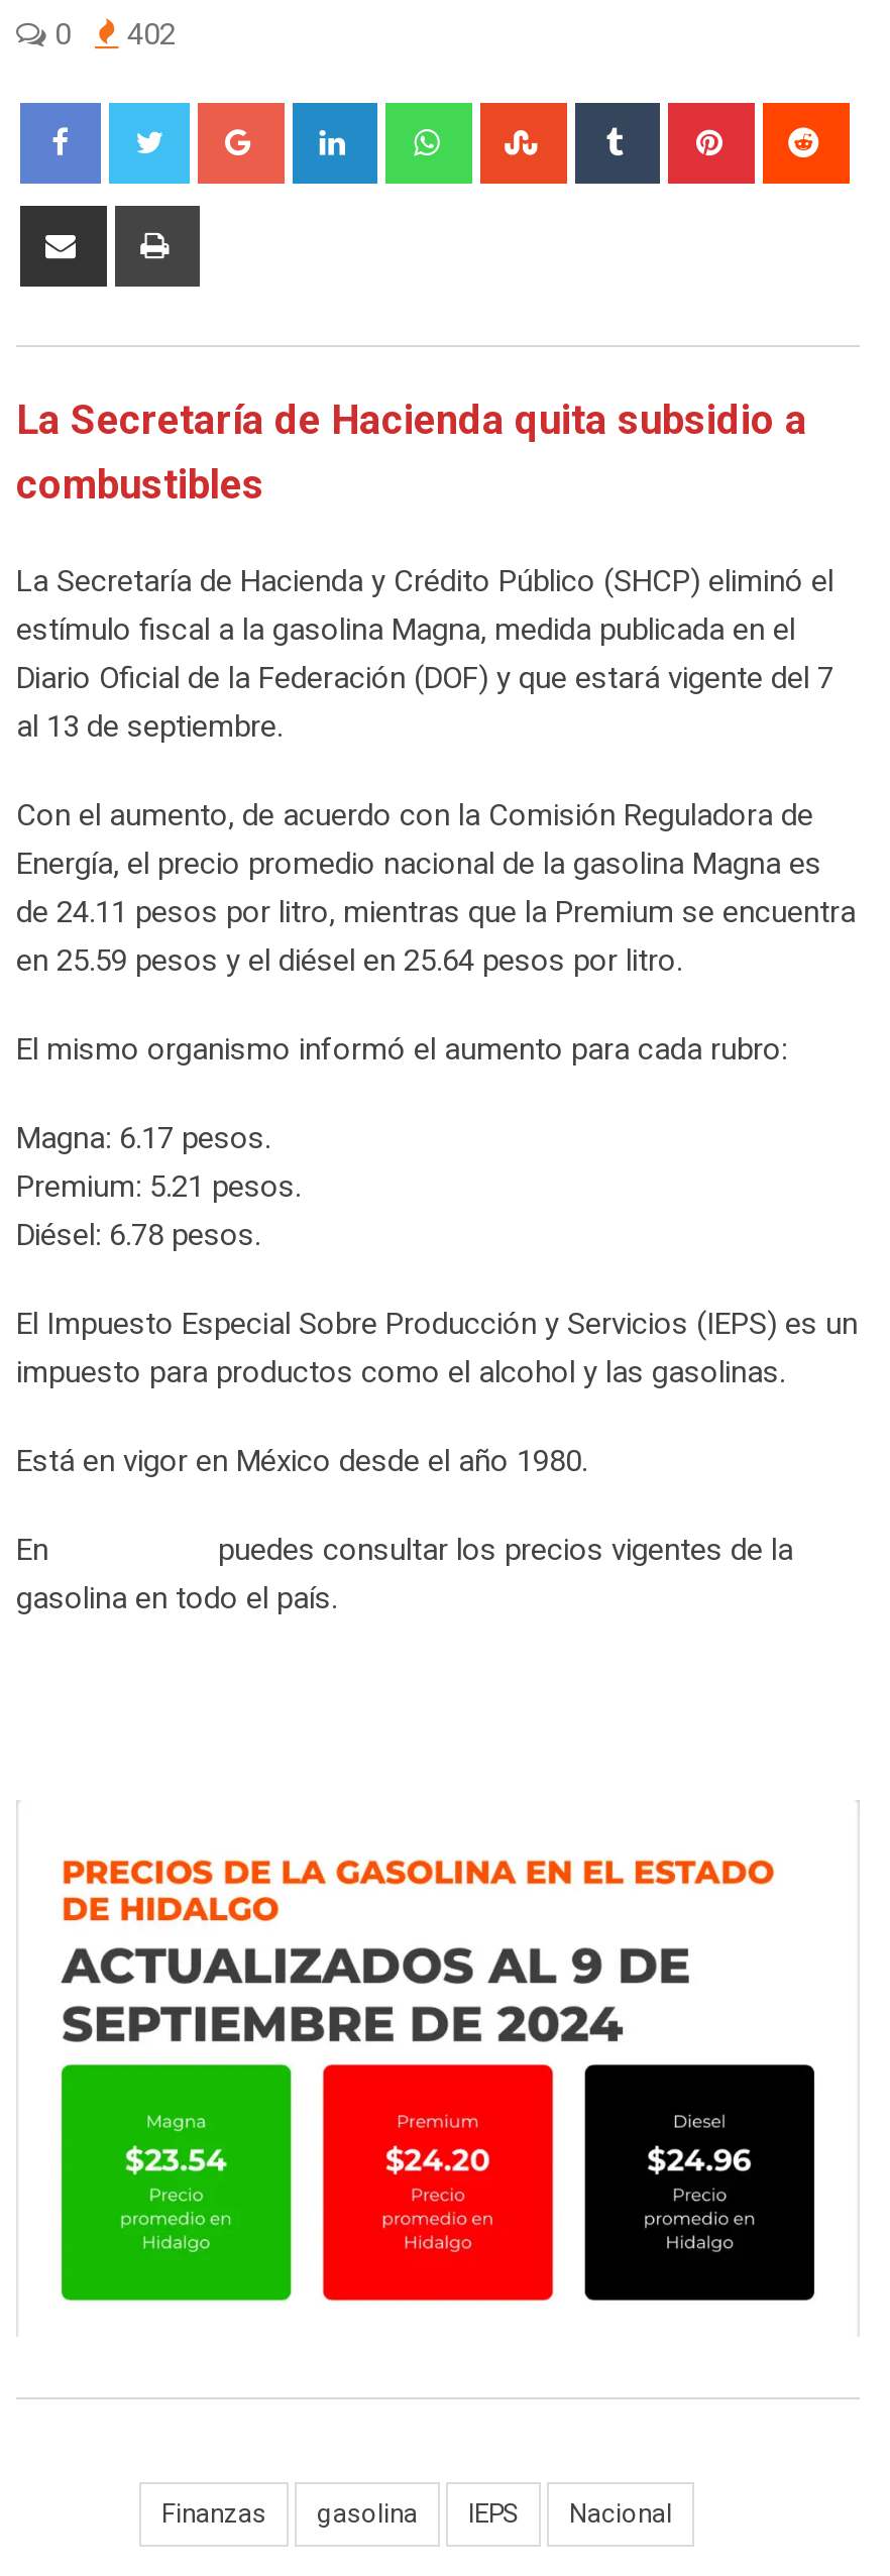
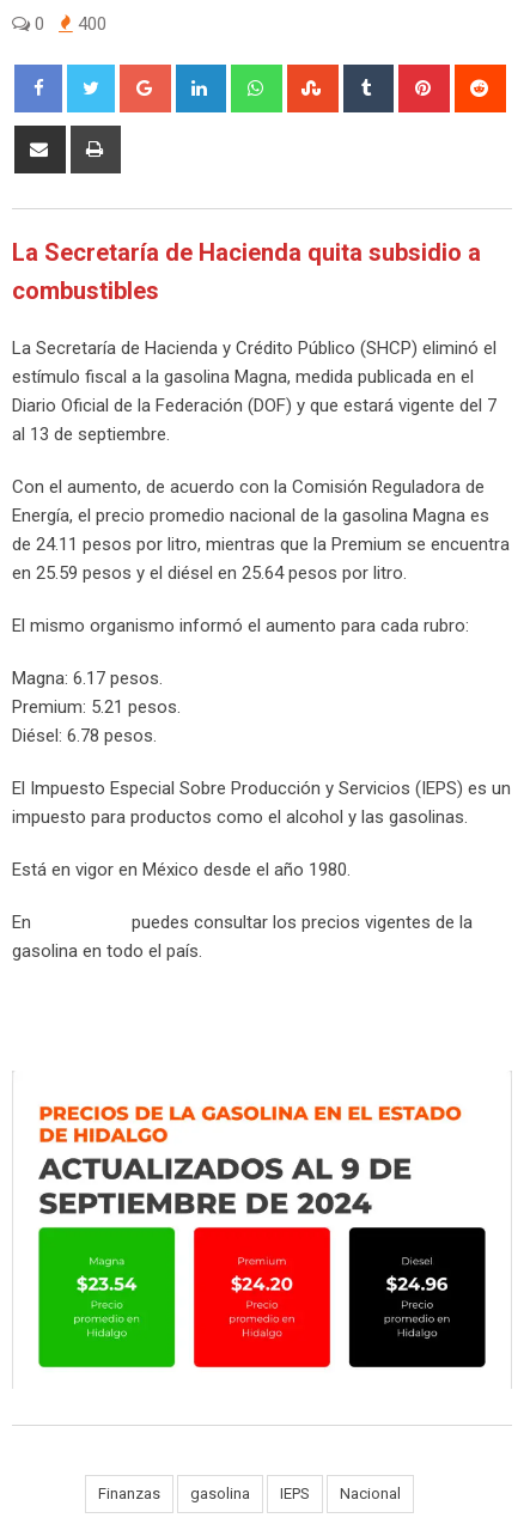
[46,16,176,52] 0 402 -> [30,13,106,34] 0 400

